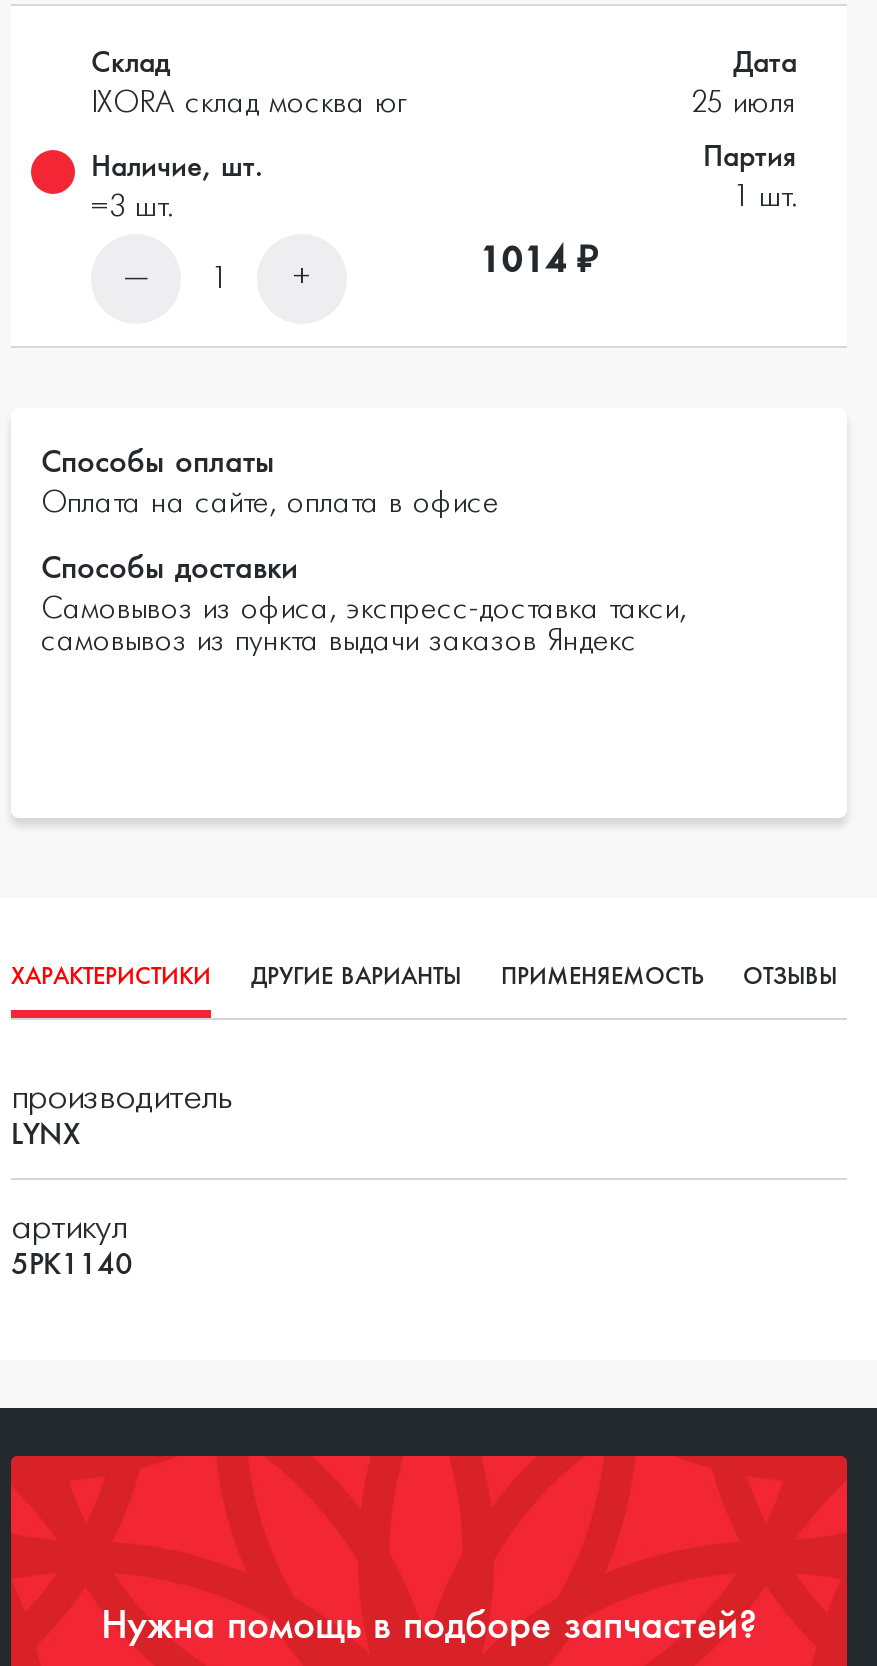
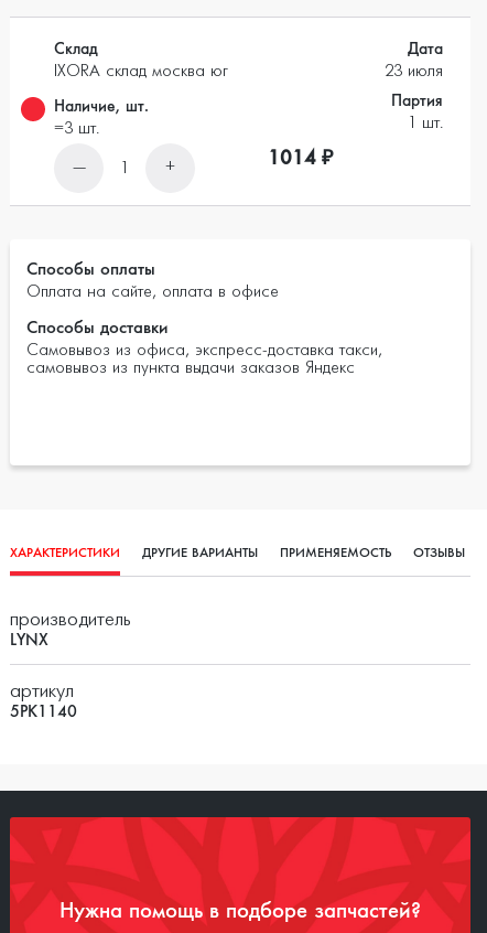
[691,89,797,117] 25 июля -> [385,63,443,79] 23 июля

